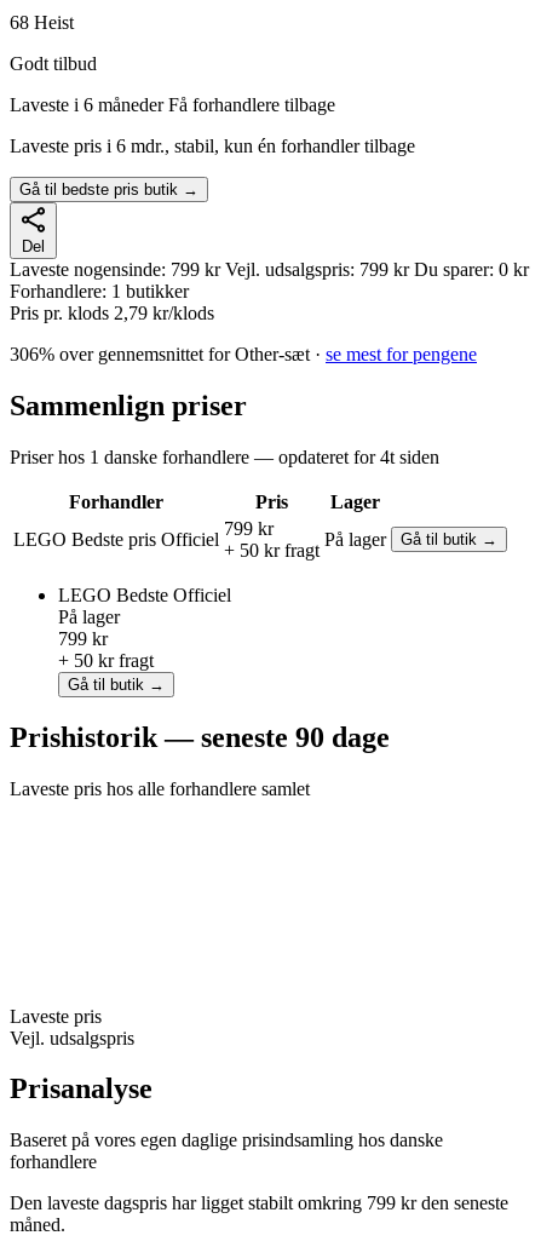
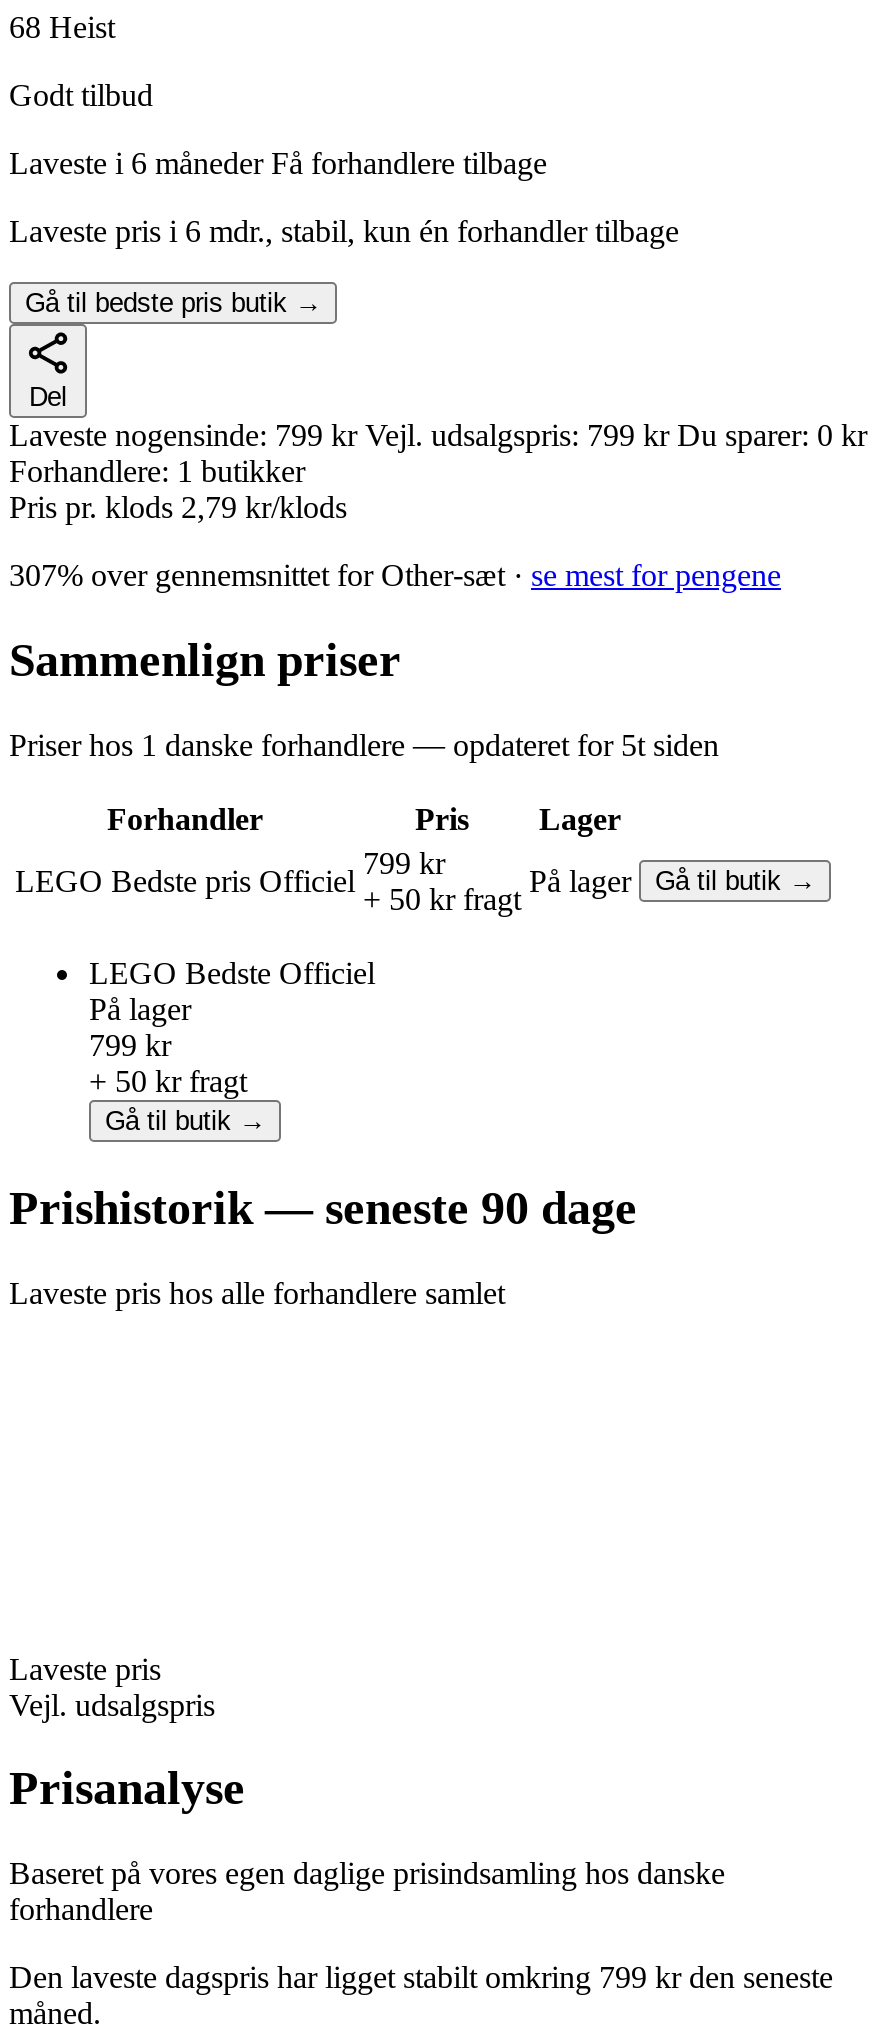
[10,344,477,364] 306% over gennemsnittet for Other-sæt · se mest for pengene -> [9,558,781,592] 307% over gennemsnittet for Other-sæt · se mest for pengene
[10,446,439,467] Priser hos 1 danske forhandlere — opdateret for 4t siden -> [9,727,719,761] Priser hos 1 danske forhandlere — opdateret for 5t siden

